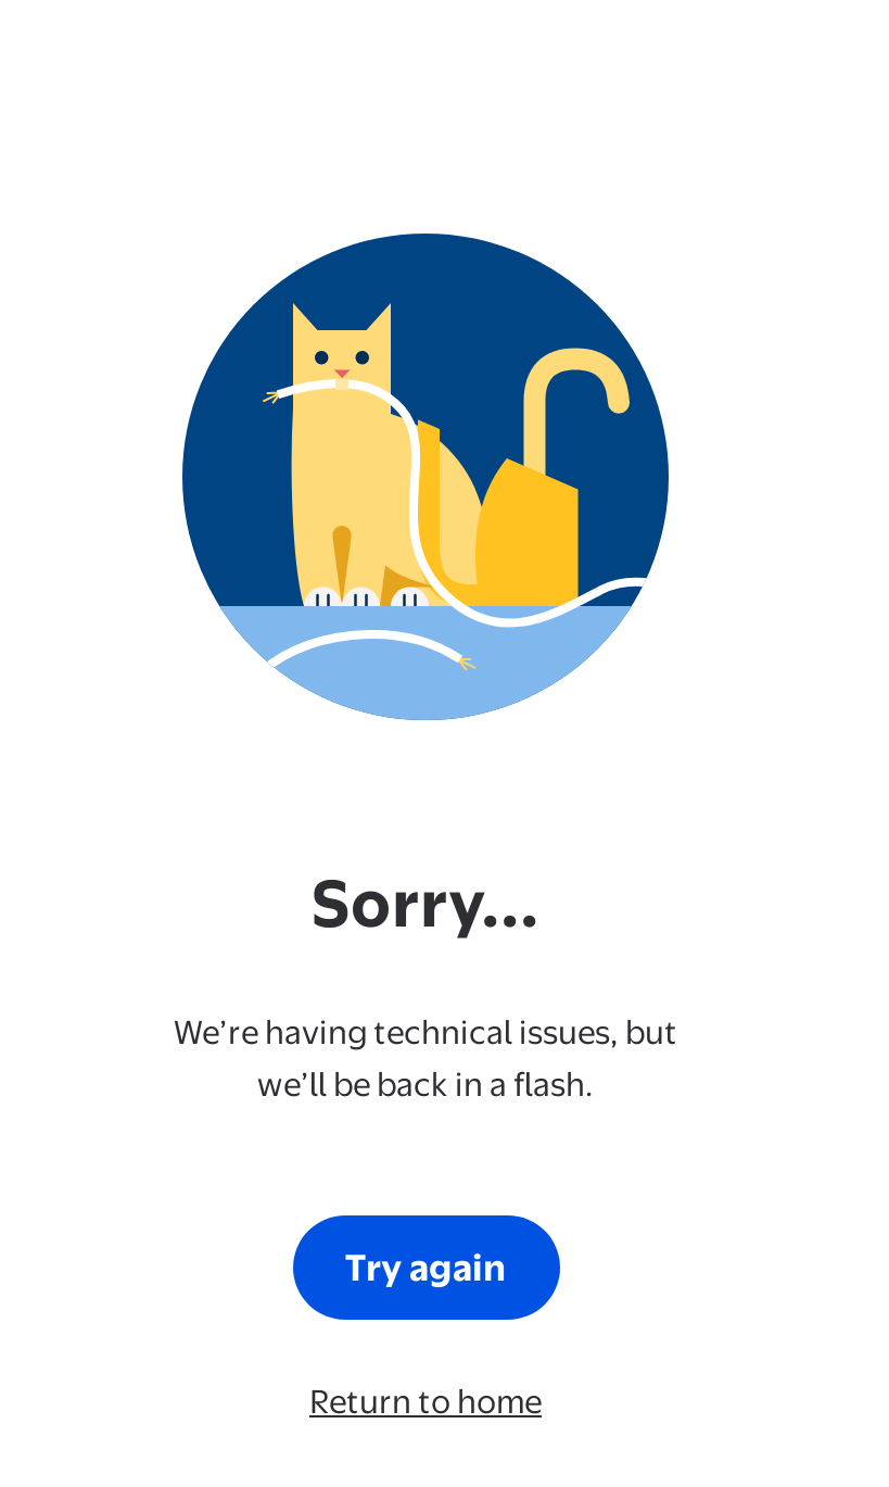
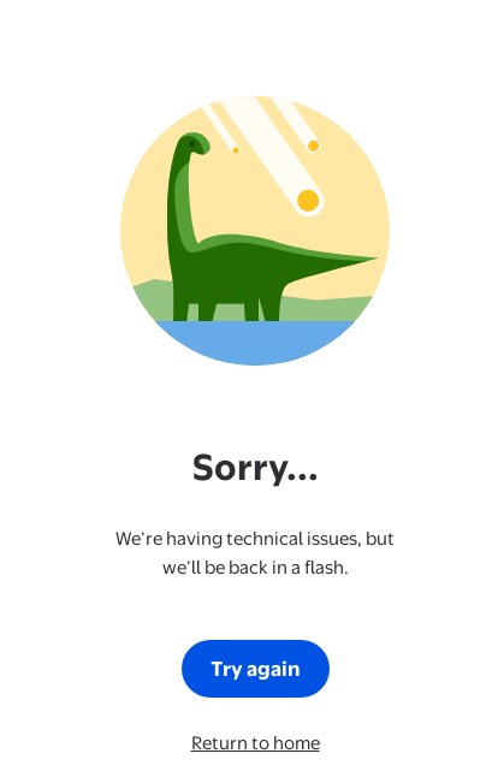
[180,231,671,672] [image] -> [120,96,390,338] [image]

